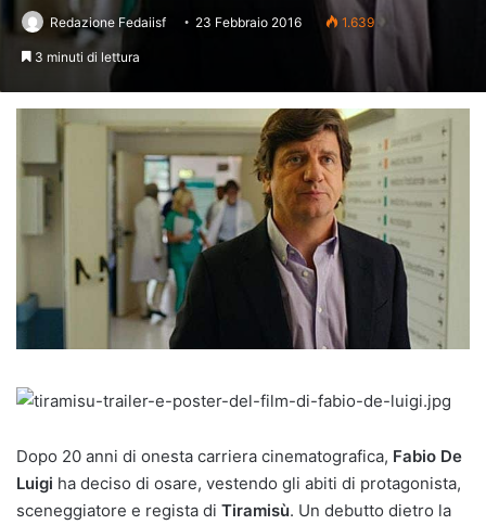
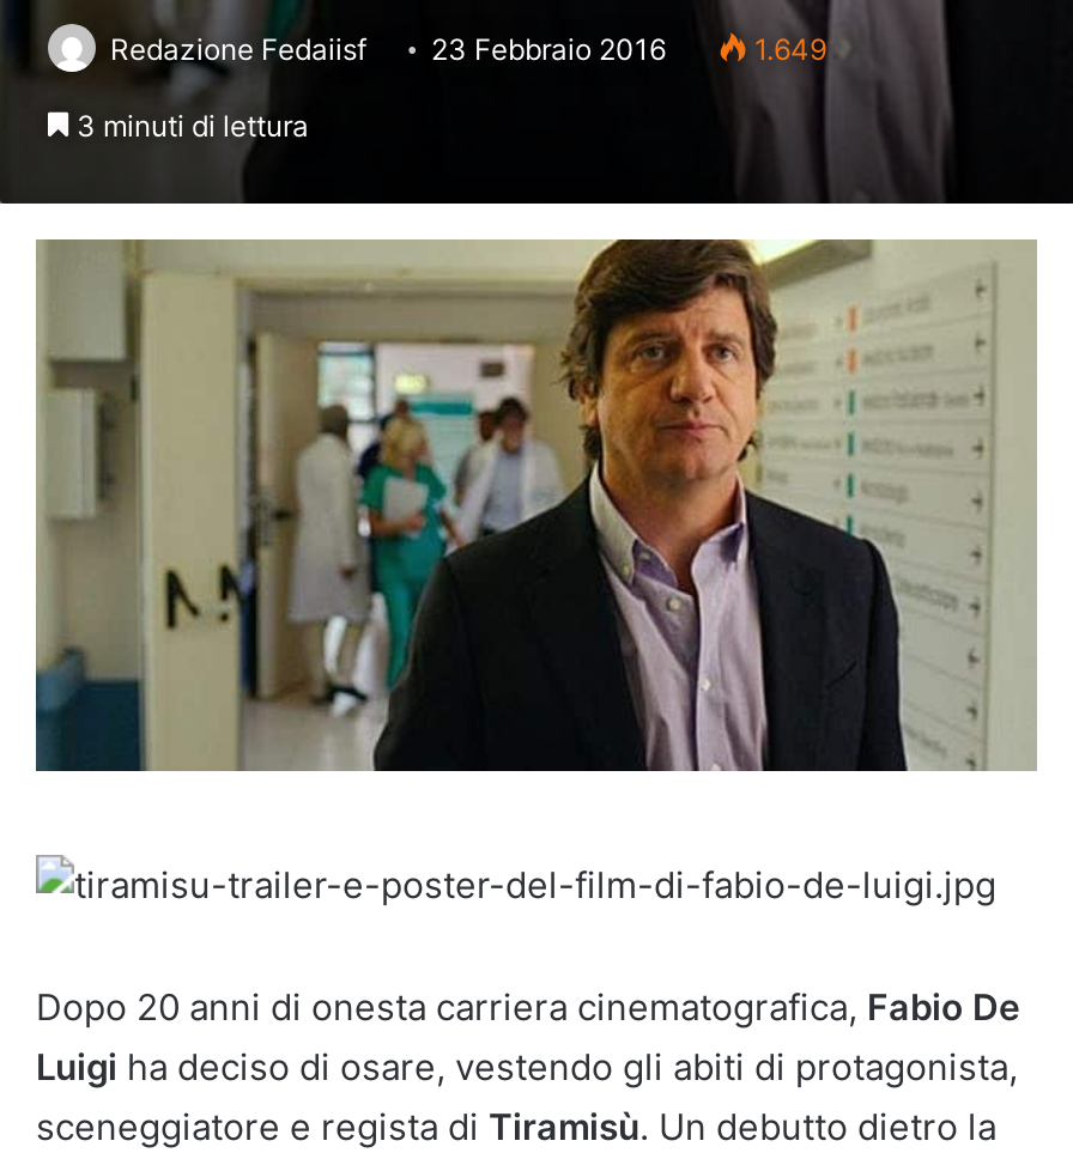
[338,15,374,31] 1.639 -> [747,32,826,68] 1.649

